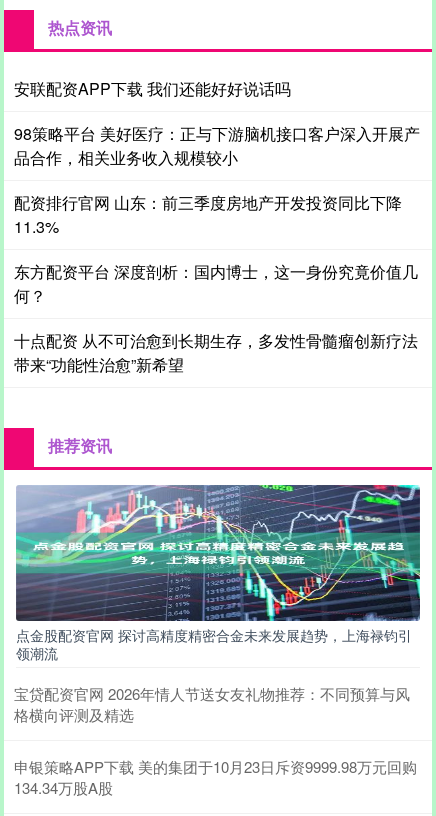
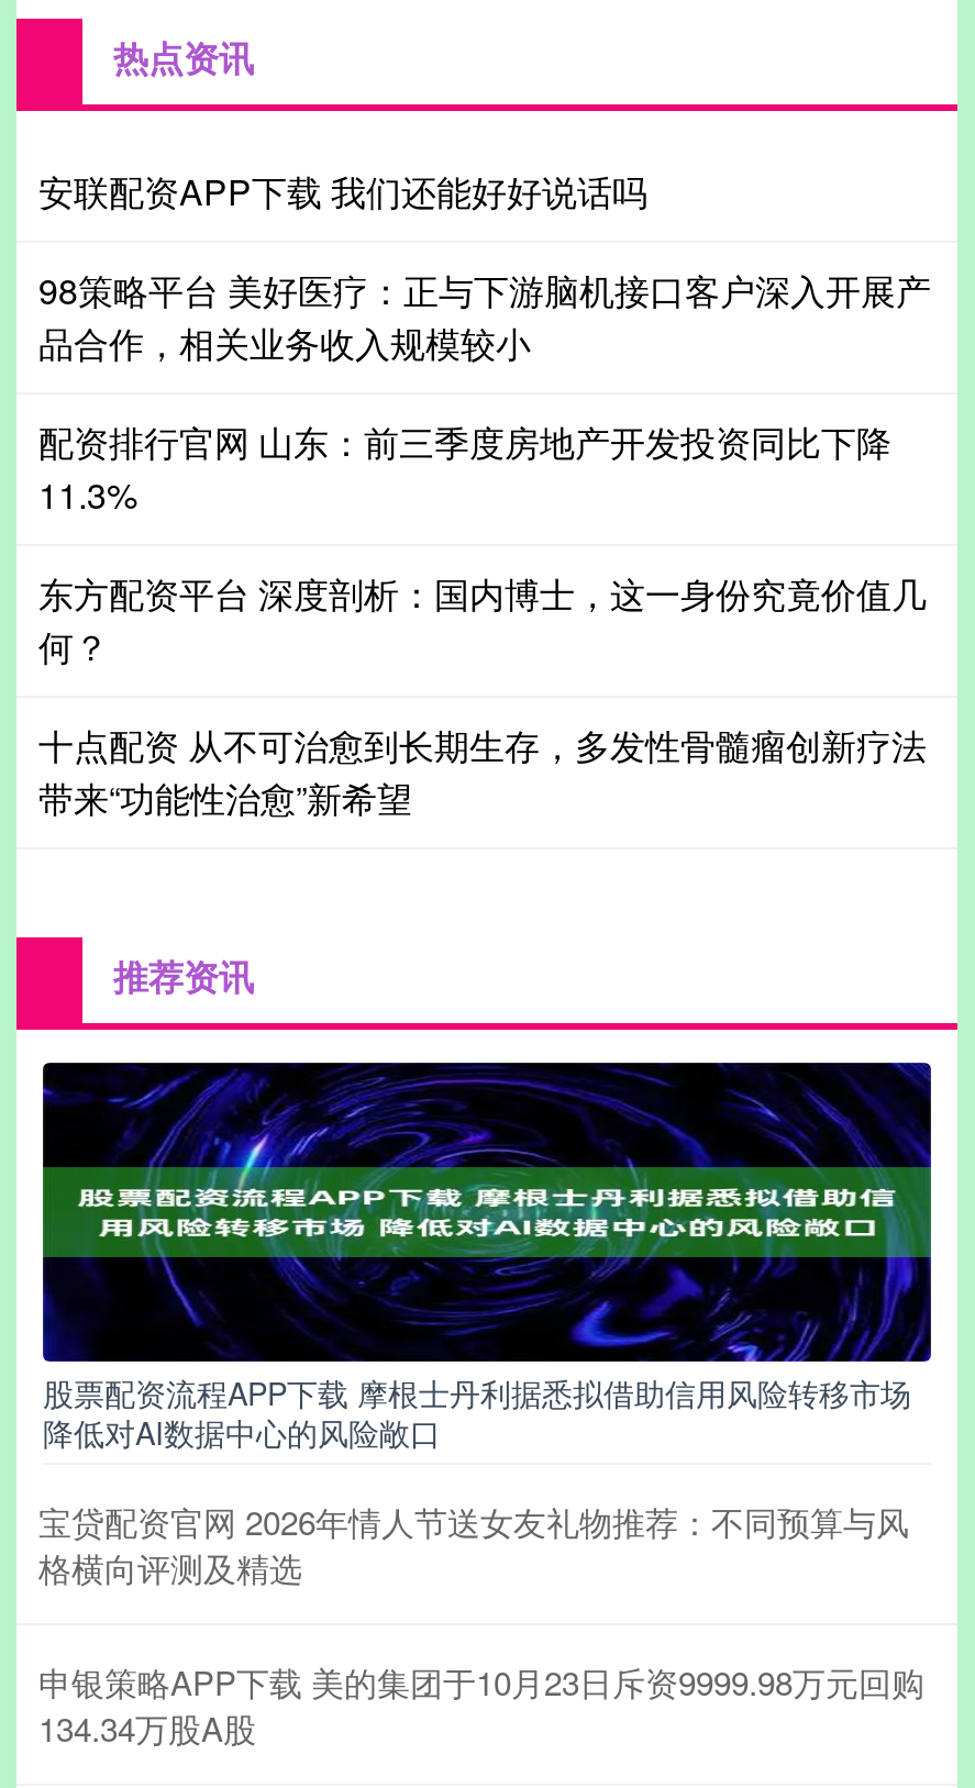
[15,484,421,663] [image] | 点金股配资官网 探讨高精度精密合金未来发展趋势，上海禄钧引 | 领潮流 -> [41,1060,933,1454] [image] | 股票配资流程APP下载 摩根士丹利据悉拟借助信用风险转移市场 | 降低对AI数据中心的风险敞口

